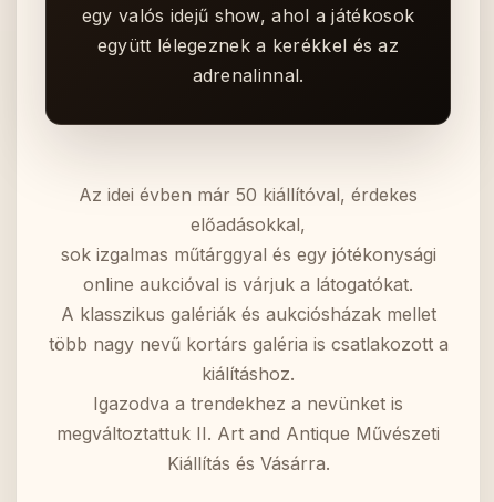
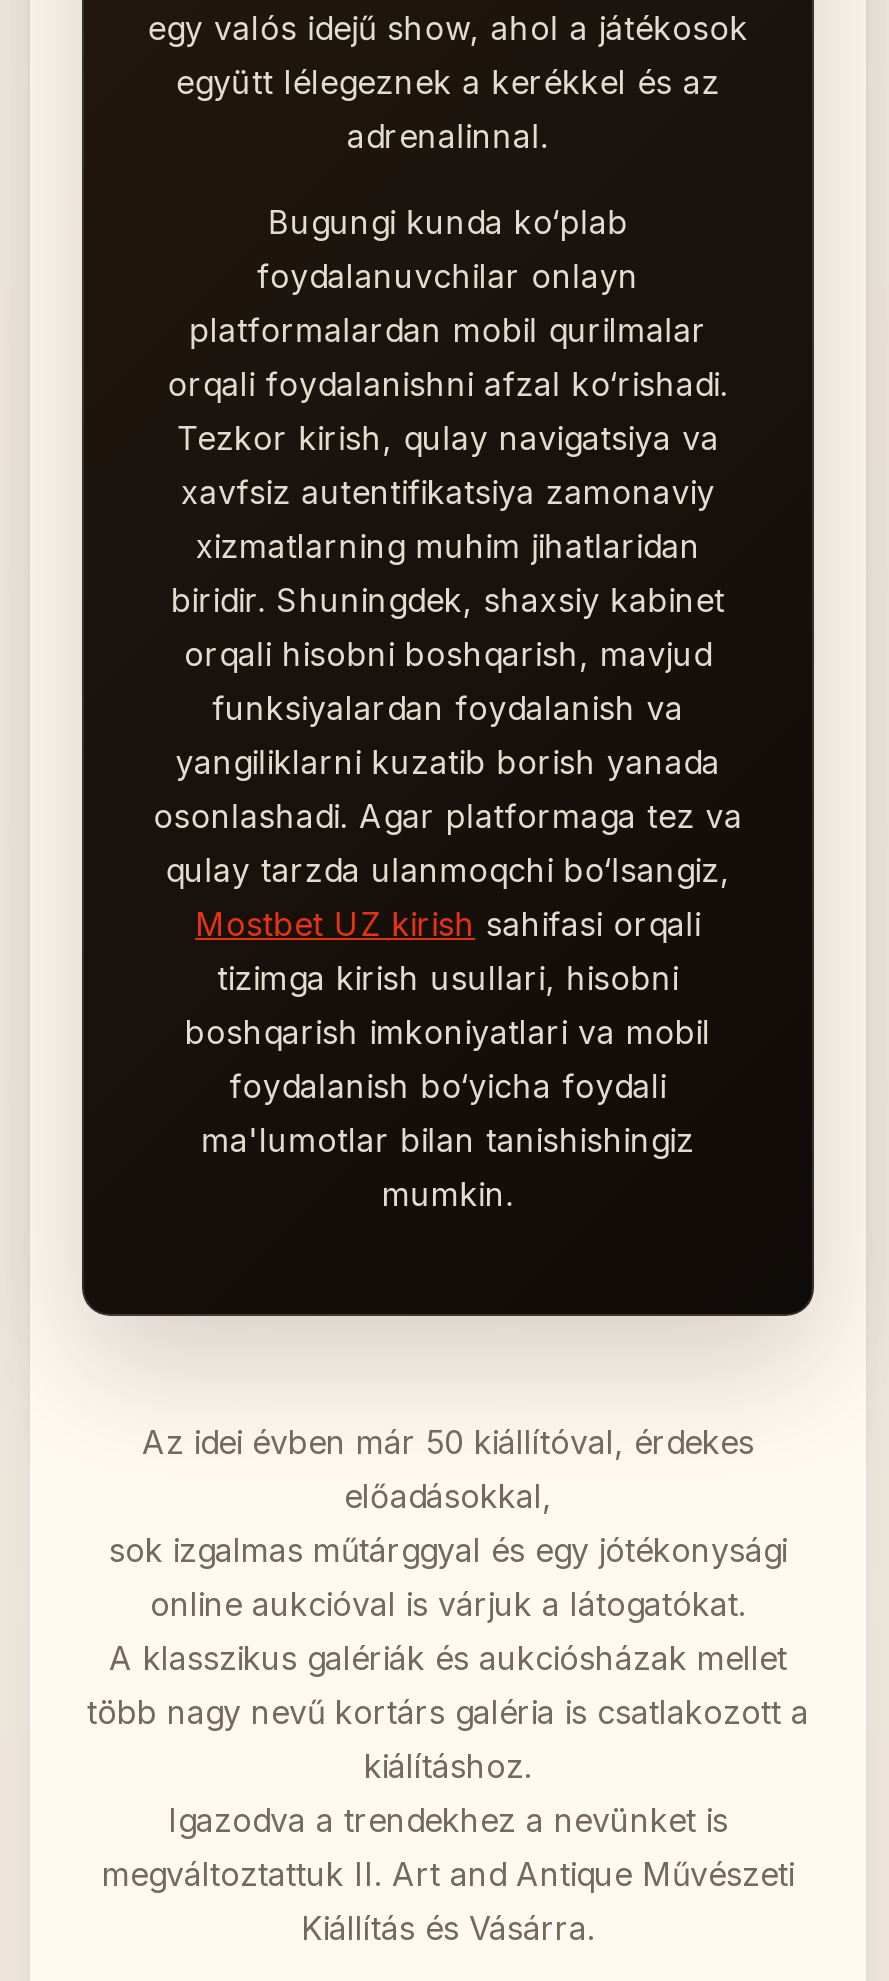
none -> [153,202,743,1214] Bugungi kunda ko‘plab | foydalanuvchilar onlayn | platformalardan mobil qurilmalar | orqali foydalanishni afzal ko‘rishadi. | Tezkor kirish, qulay navigatsiya va | xavfsiz autentifikatsiya zamonaviy | xizmatlarning muhim jihatlaridan | biridir. Shuningdek, shaxsiy kabinet | orqali hisobni boshqarish, mavjud | funksiyalardan foydalanish va | yangiliklarni kuzatib borish yanada | osonlashadi. Agar platformaga tez va | qulay tarzda ulanmoqchi bo‘lsangiz, | Mostbet UZ kirish sahifasi orqali | tizimga kirish usullari, hisobni | boshqarish imkoniyatlari va mobil | foydalanish bo‘yicha foydali | ma'lumotlar bilan tanishishingiz | mumkin.

